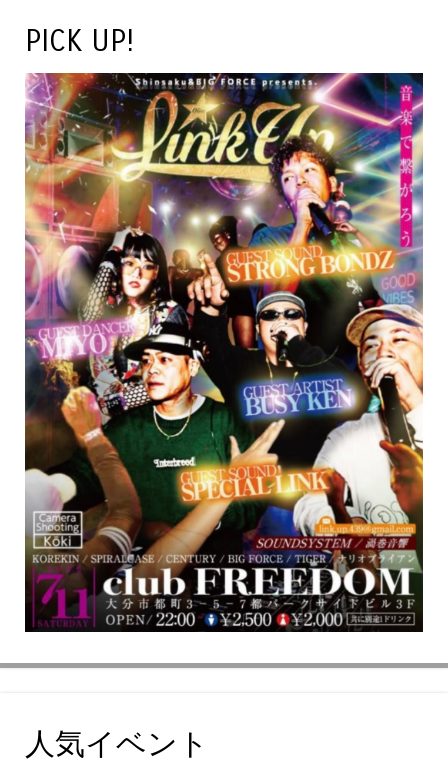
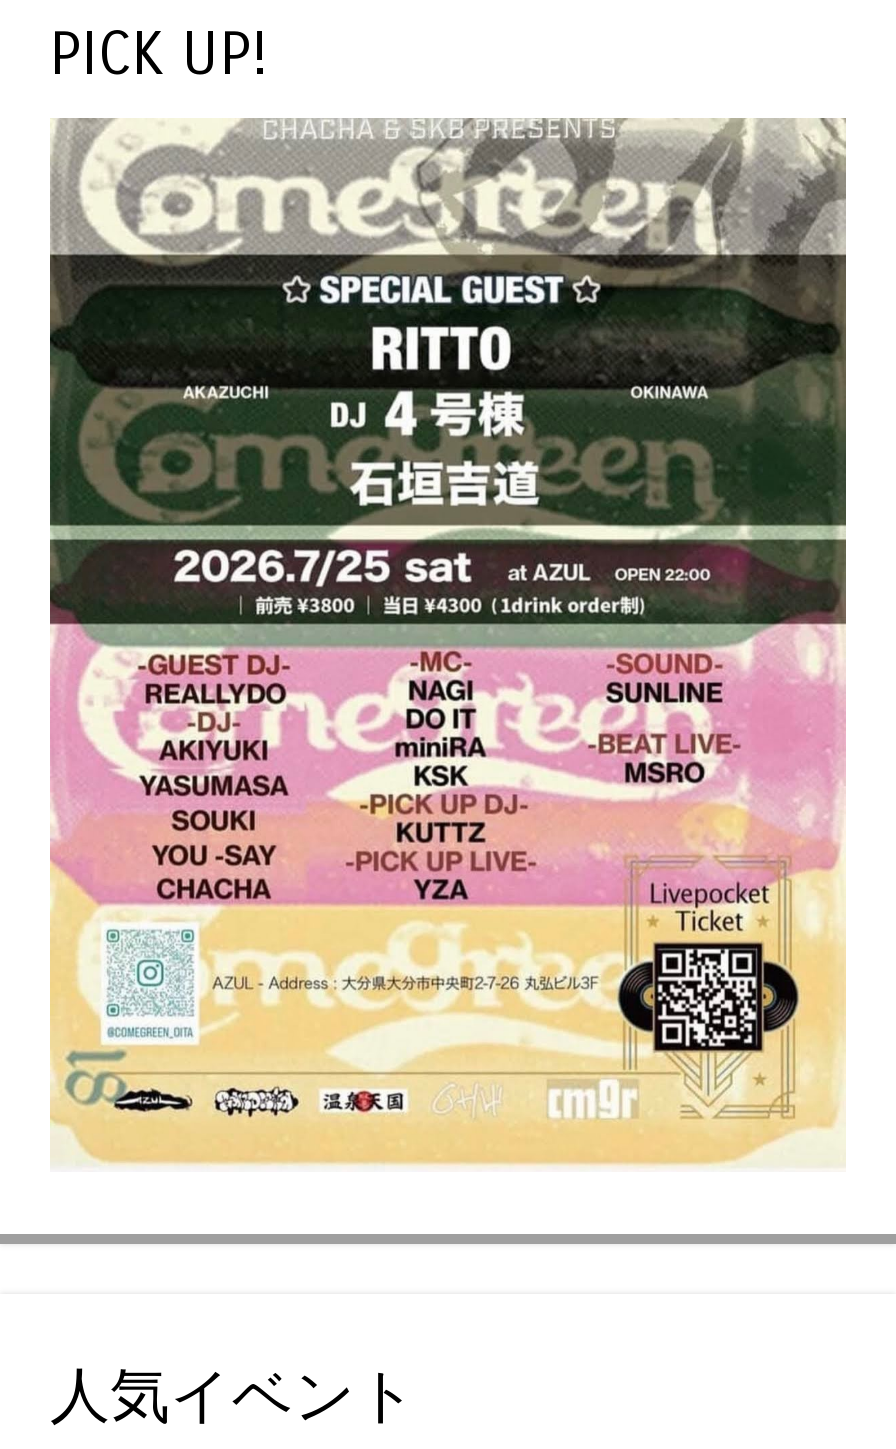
[24,72,424,632] [image] -> [48,118,848,1172] [image]

